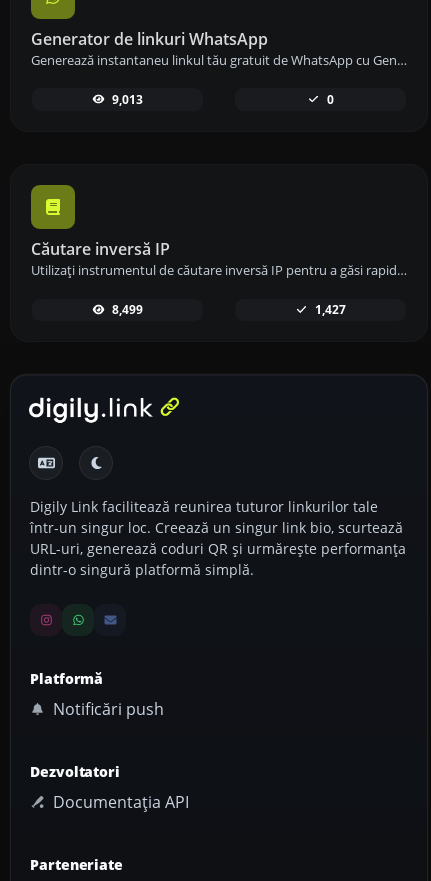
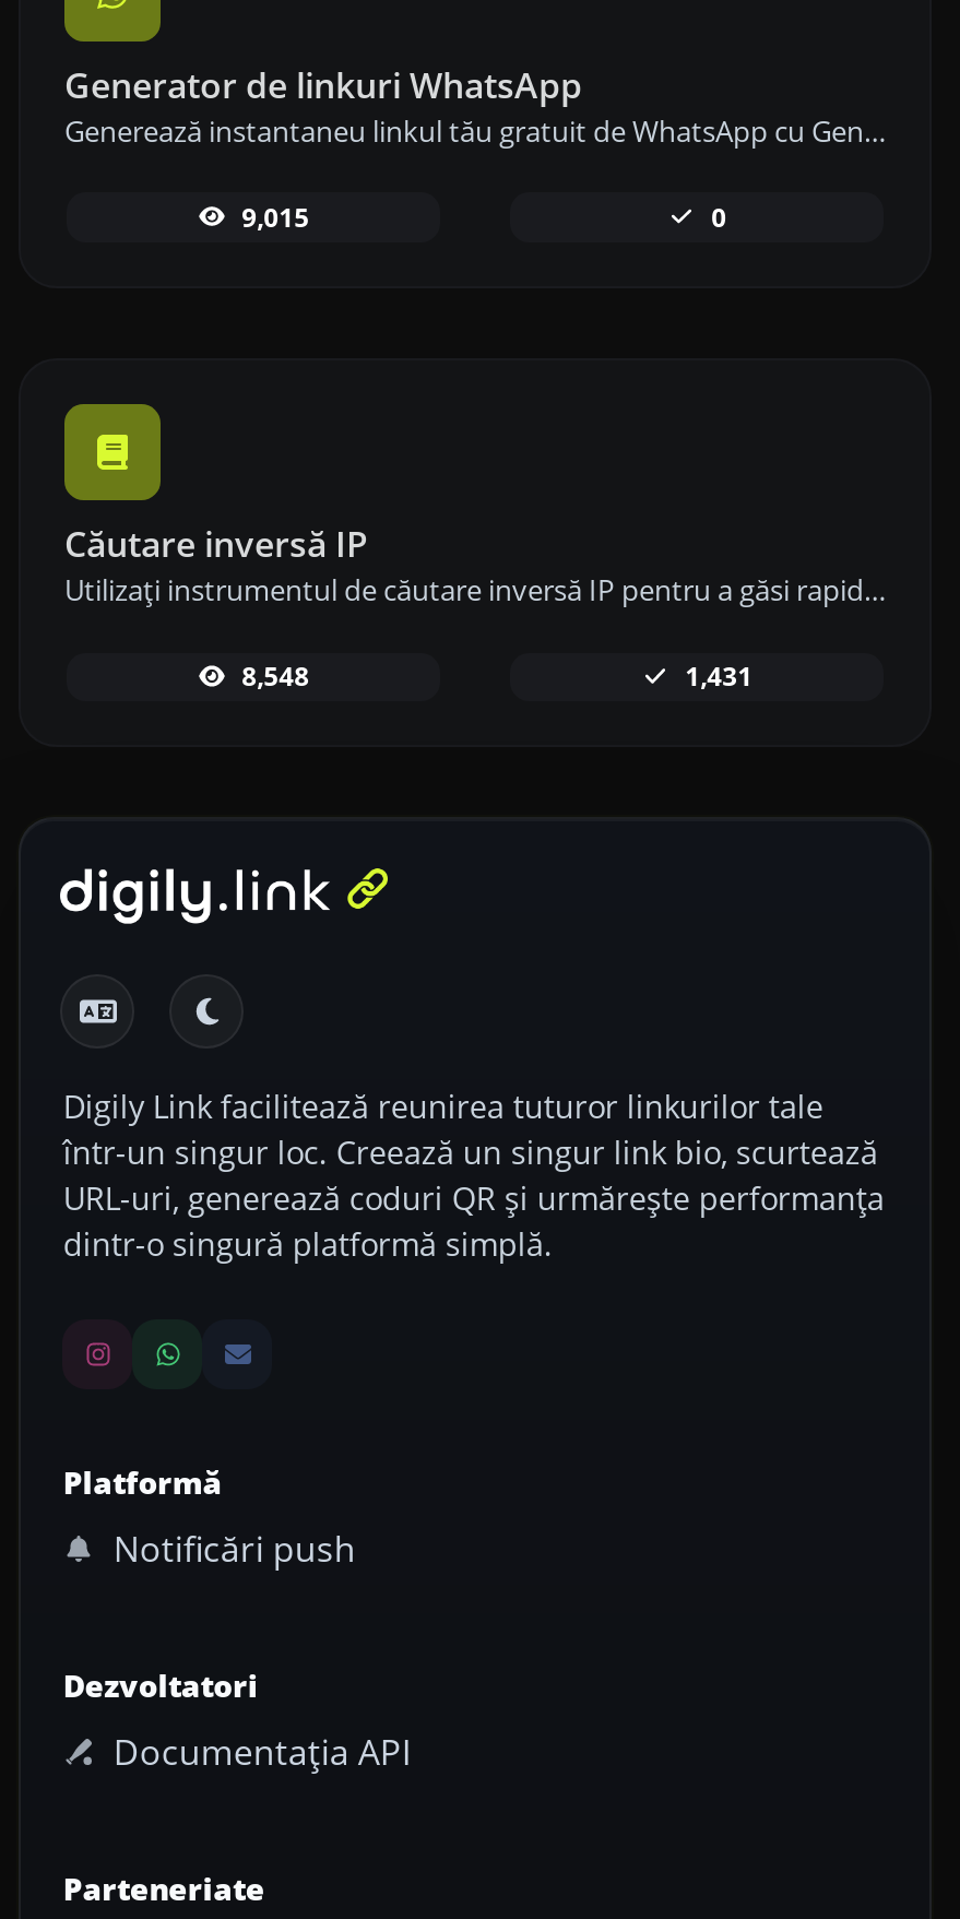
[109,91,143,108] 9,013 -> [235,198,309,235] 9,015
[109,301,143,318] 8,499 -> [235,658,309,695] 8,548
[312,301,346,318] 1,427 -> [678,658,753,695] 1,431

